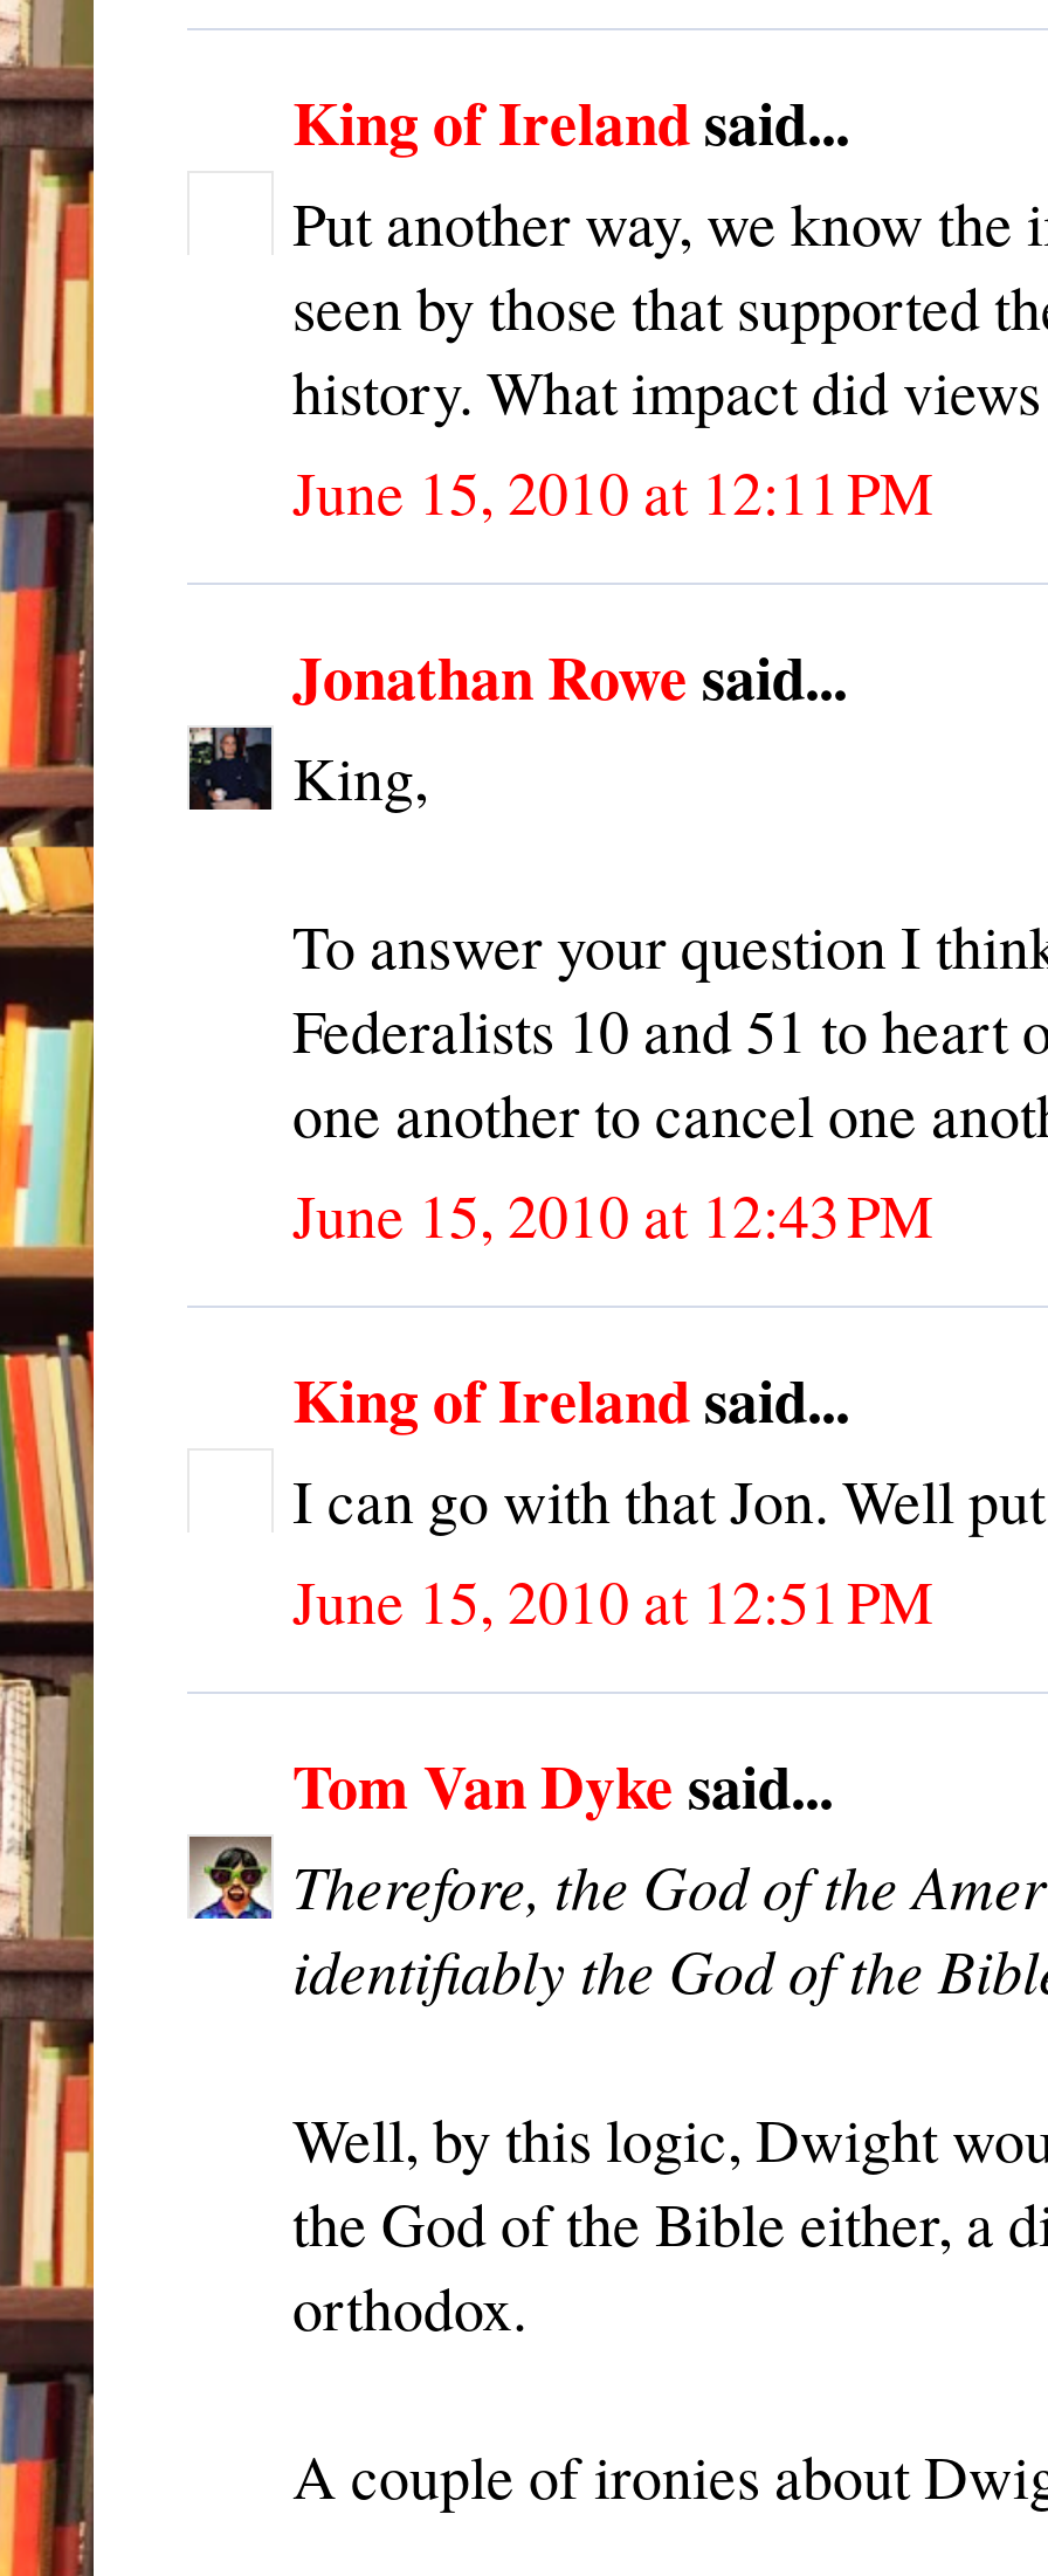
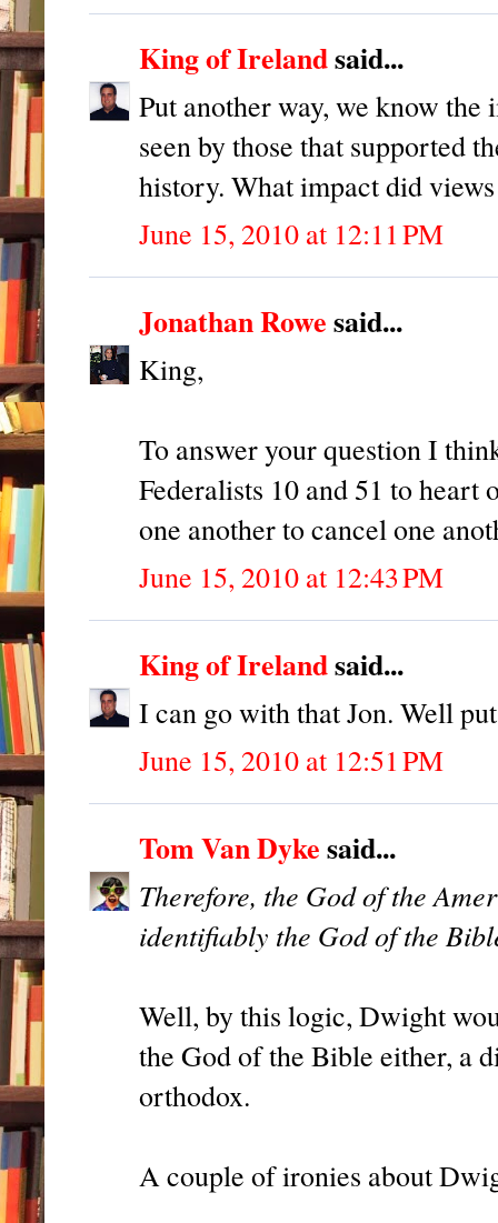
none -> [89,81,130,122] [image]
none -> [89,688,130,729] [image]

